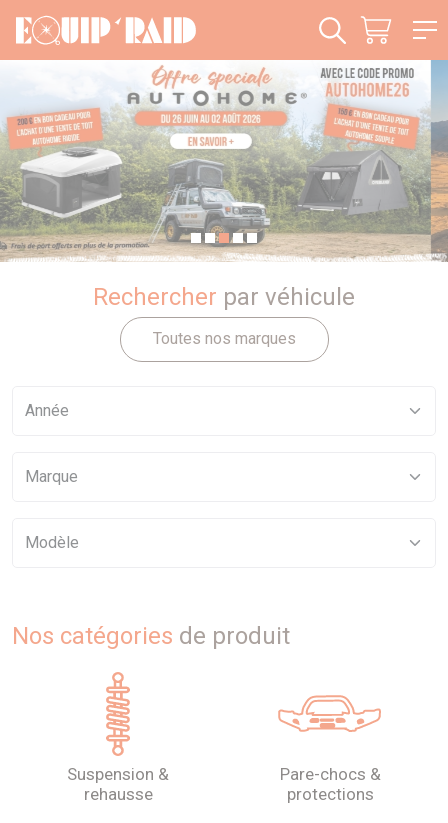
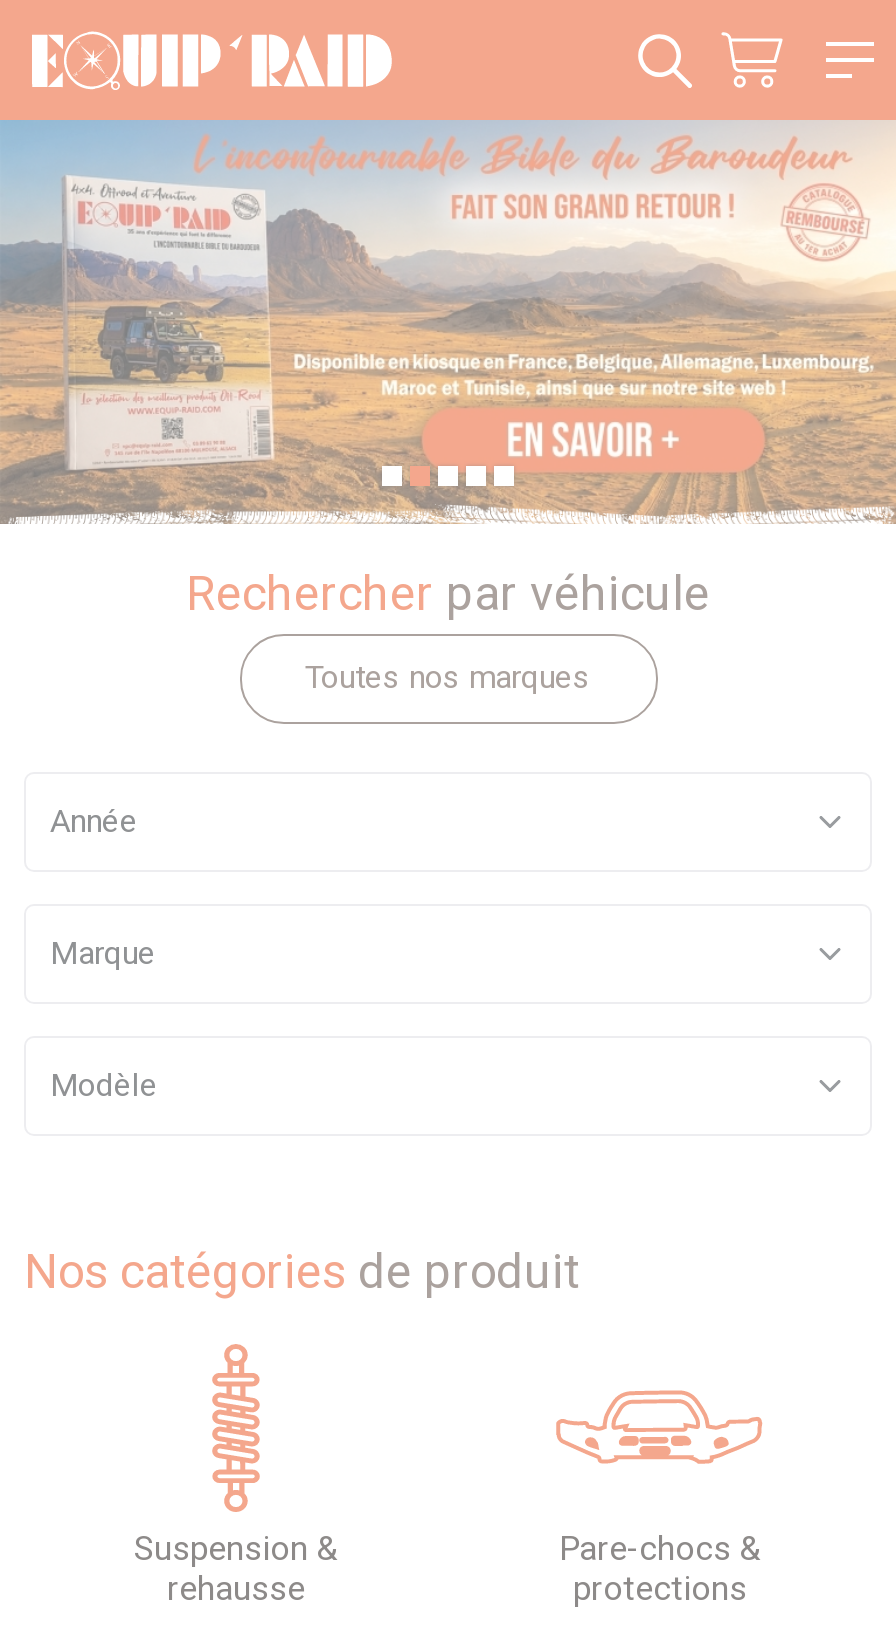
[3,59,445,263] [image] -> [6,118,890,526] [image]

